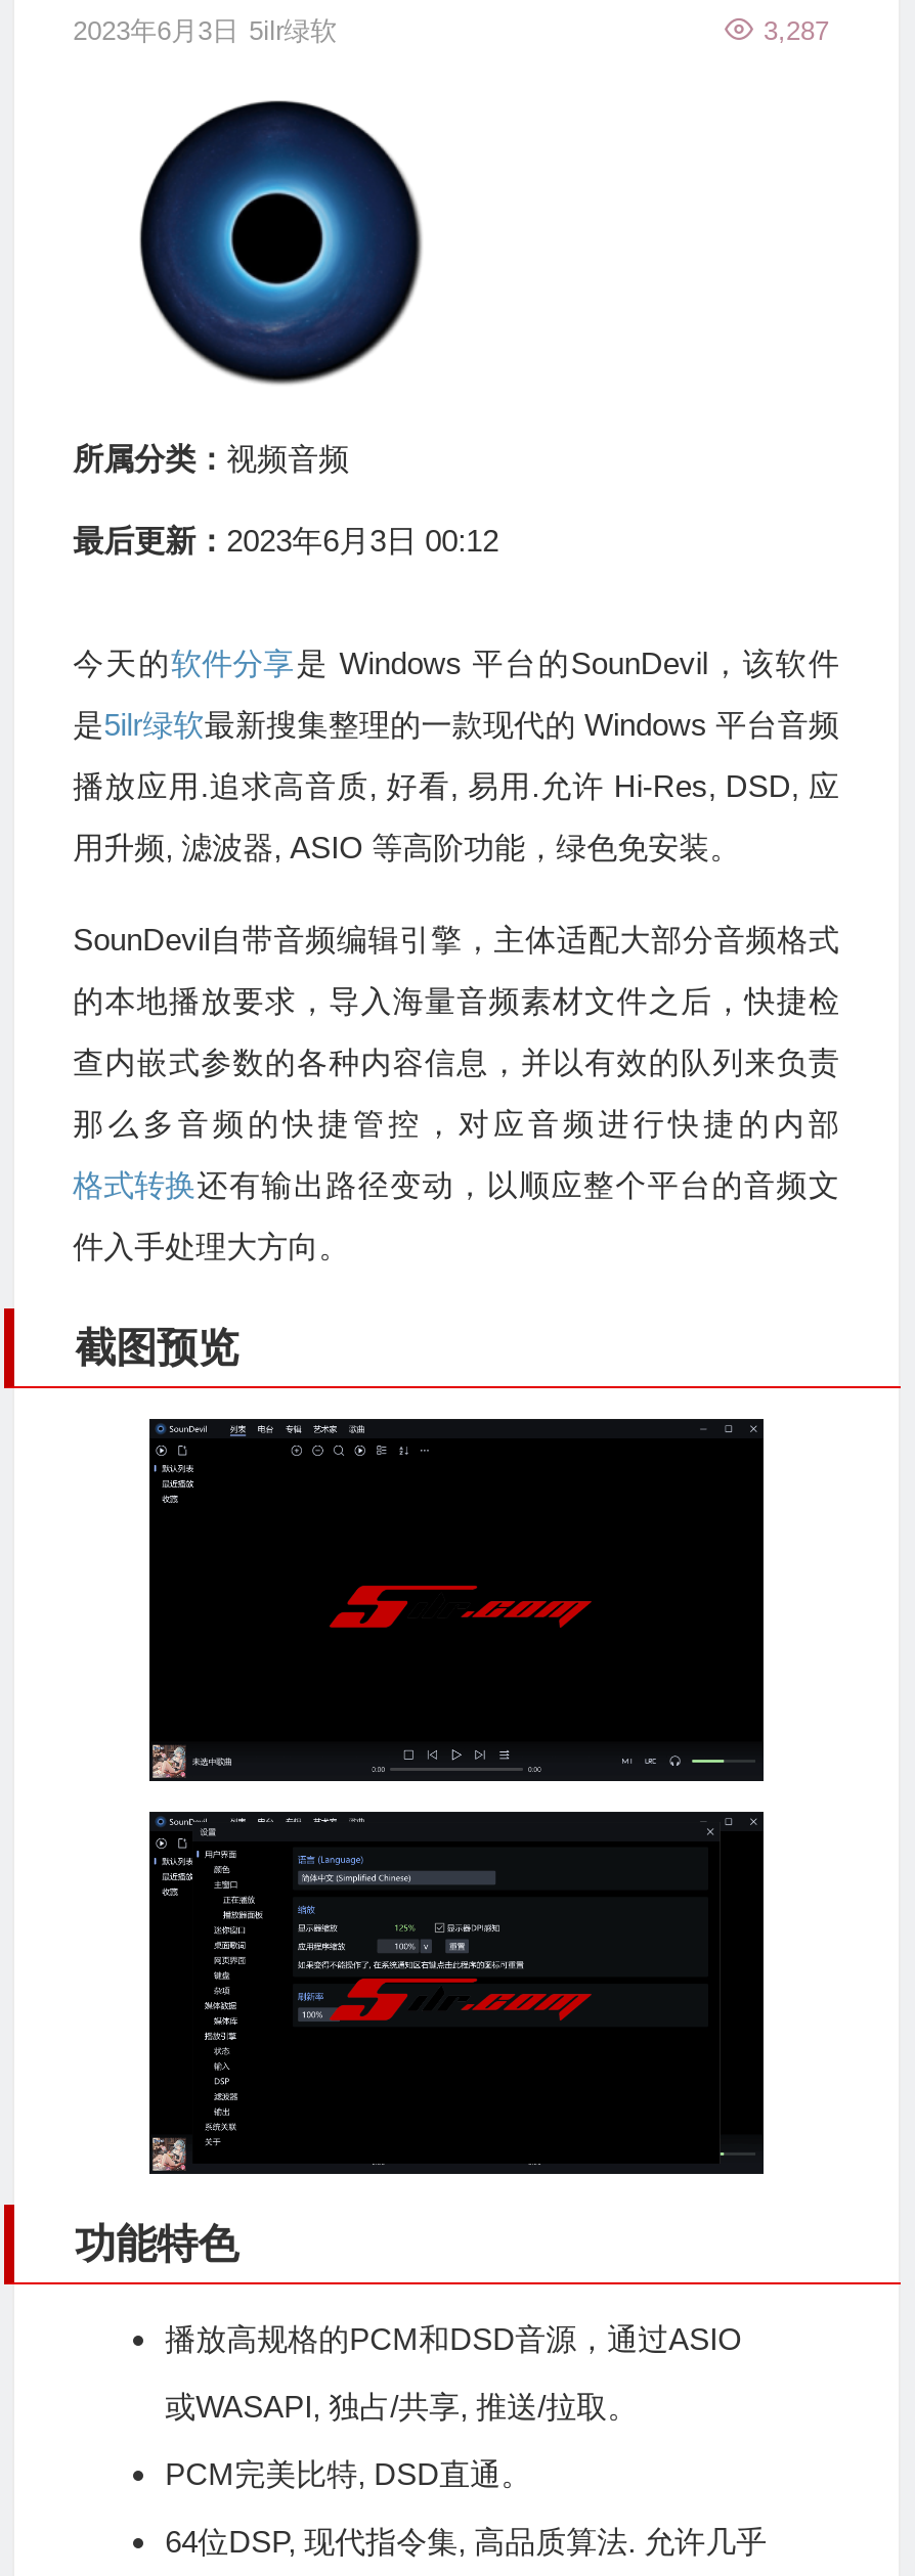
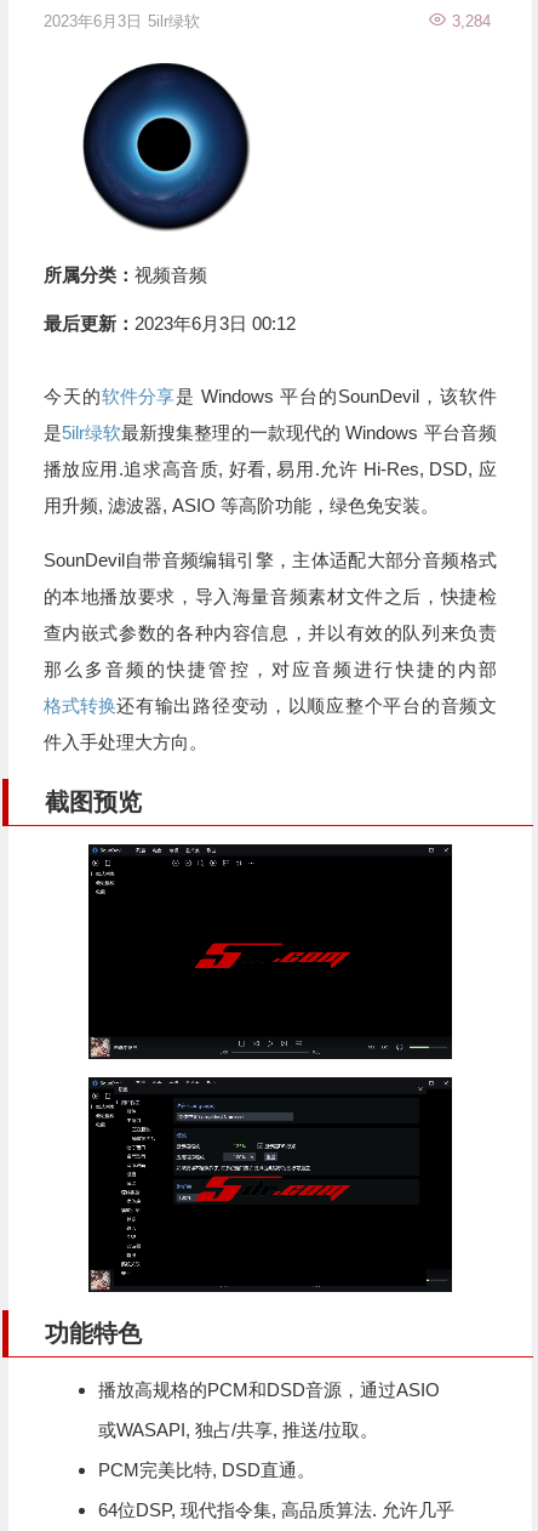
[764,15,829,46] 3,287 -> [452,12,491,30] 3,284

